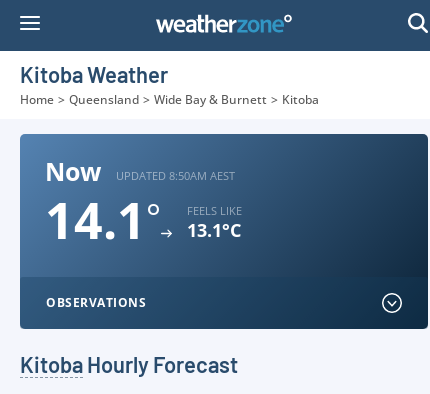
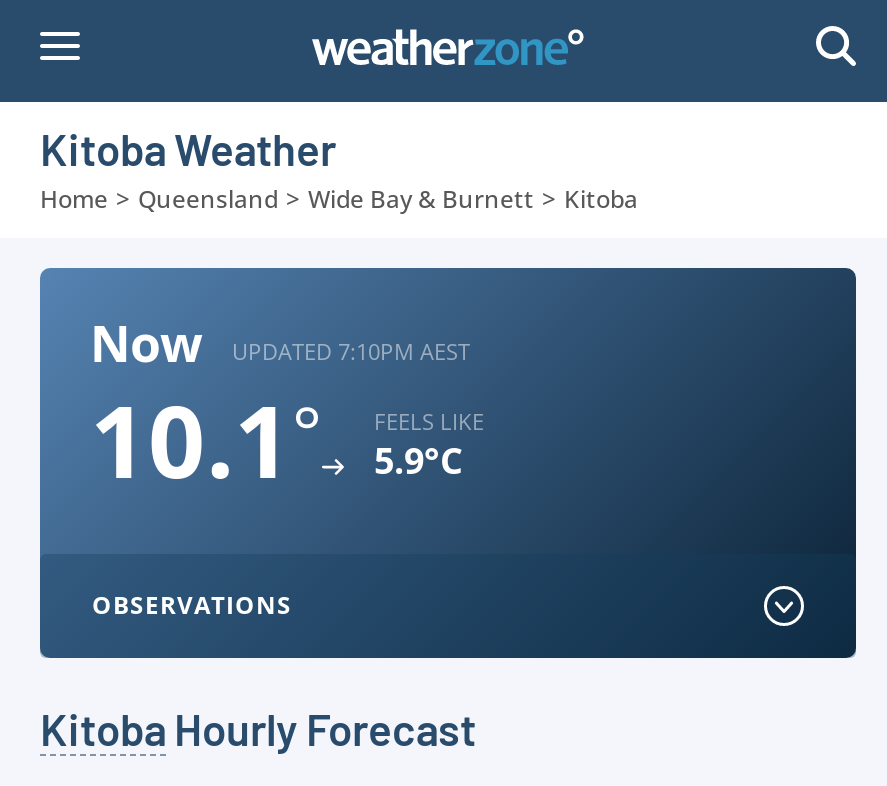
[116,167,235,182] UPDATED 8:50AM AEST -> [232,335,470,365] UPDATED 7:10PM AEST
[45,186,161,254] 14.1° -> [90,372,322,508] 10.1°
[187,218,241,242] 13.1°C -> [374,436,462,484] 5.9°C

